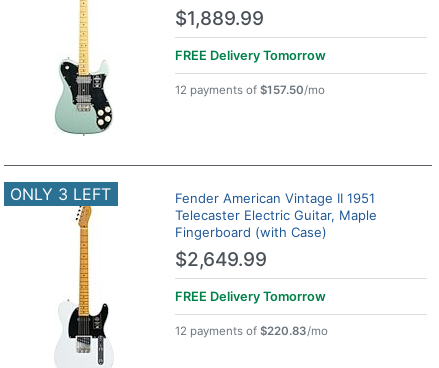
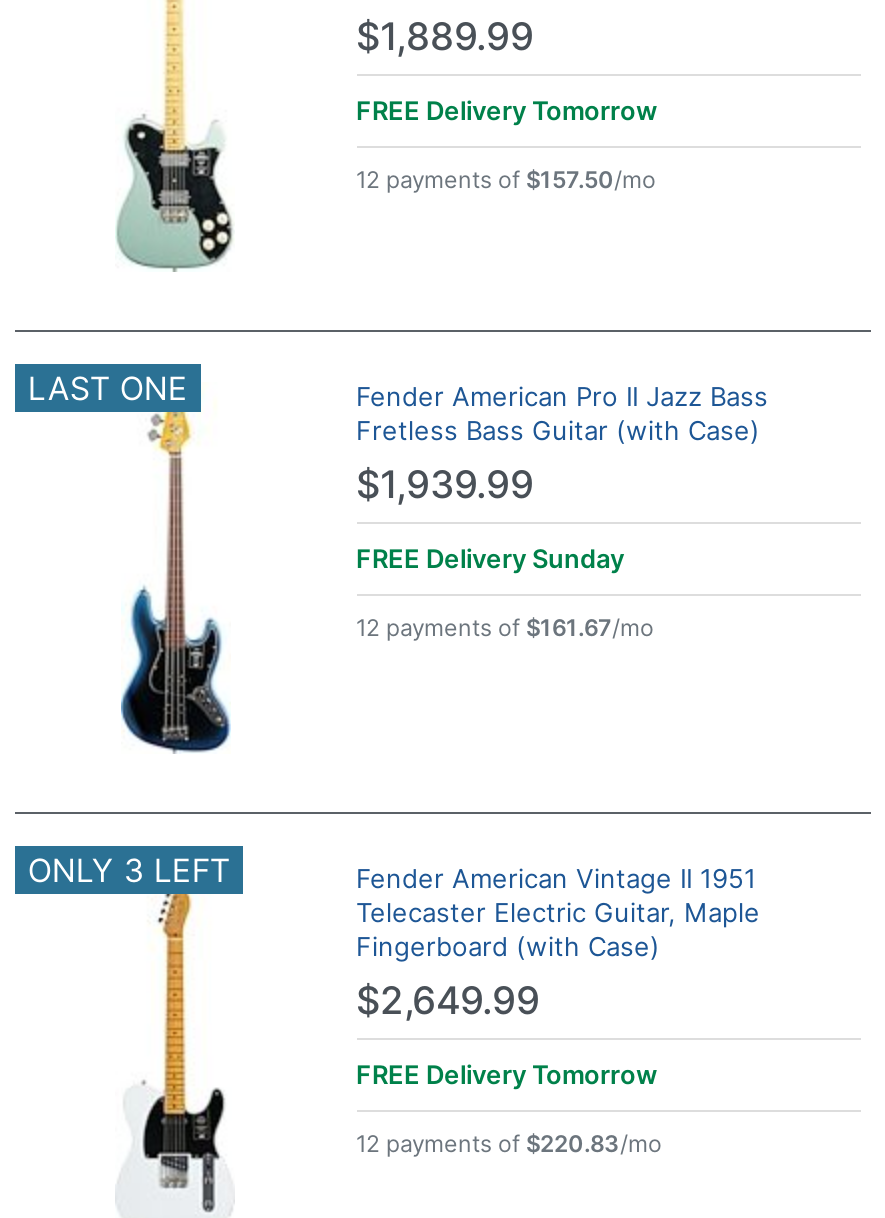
none -> [28,367,768,752] [image] | LAST ONE | Fender American Pro II Jazz Bass | Fretless Bass Guitar (with Case) | $1,939.99 | FREE Delivery Sunday | 12 payments of $161.67/mo

